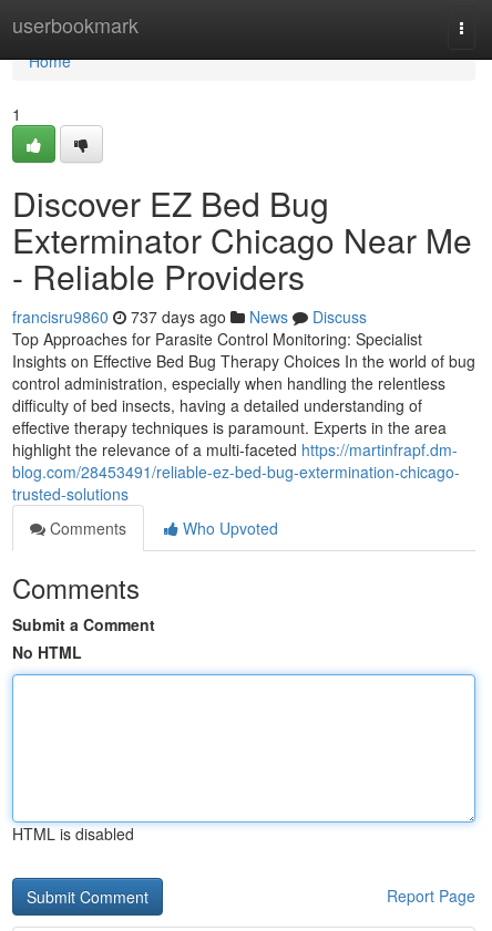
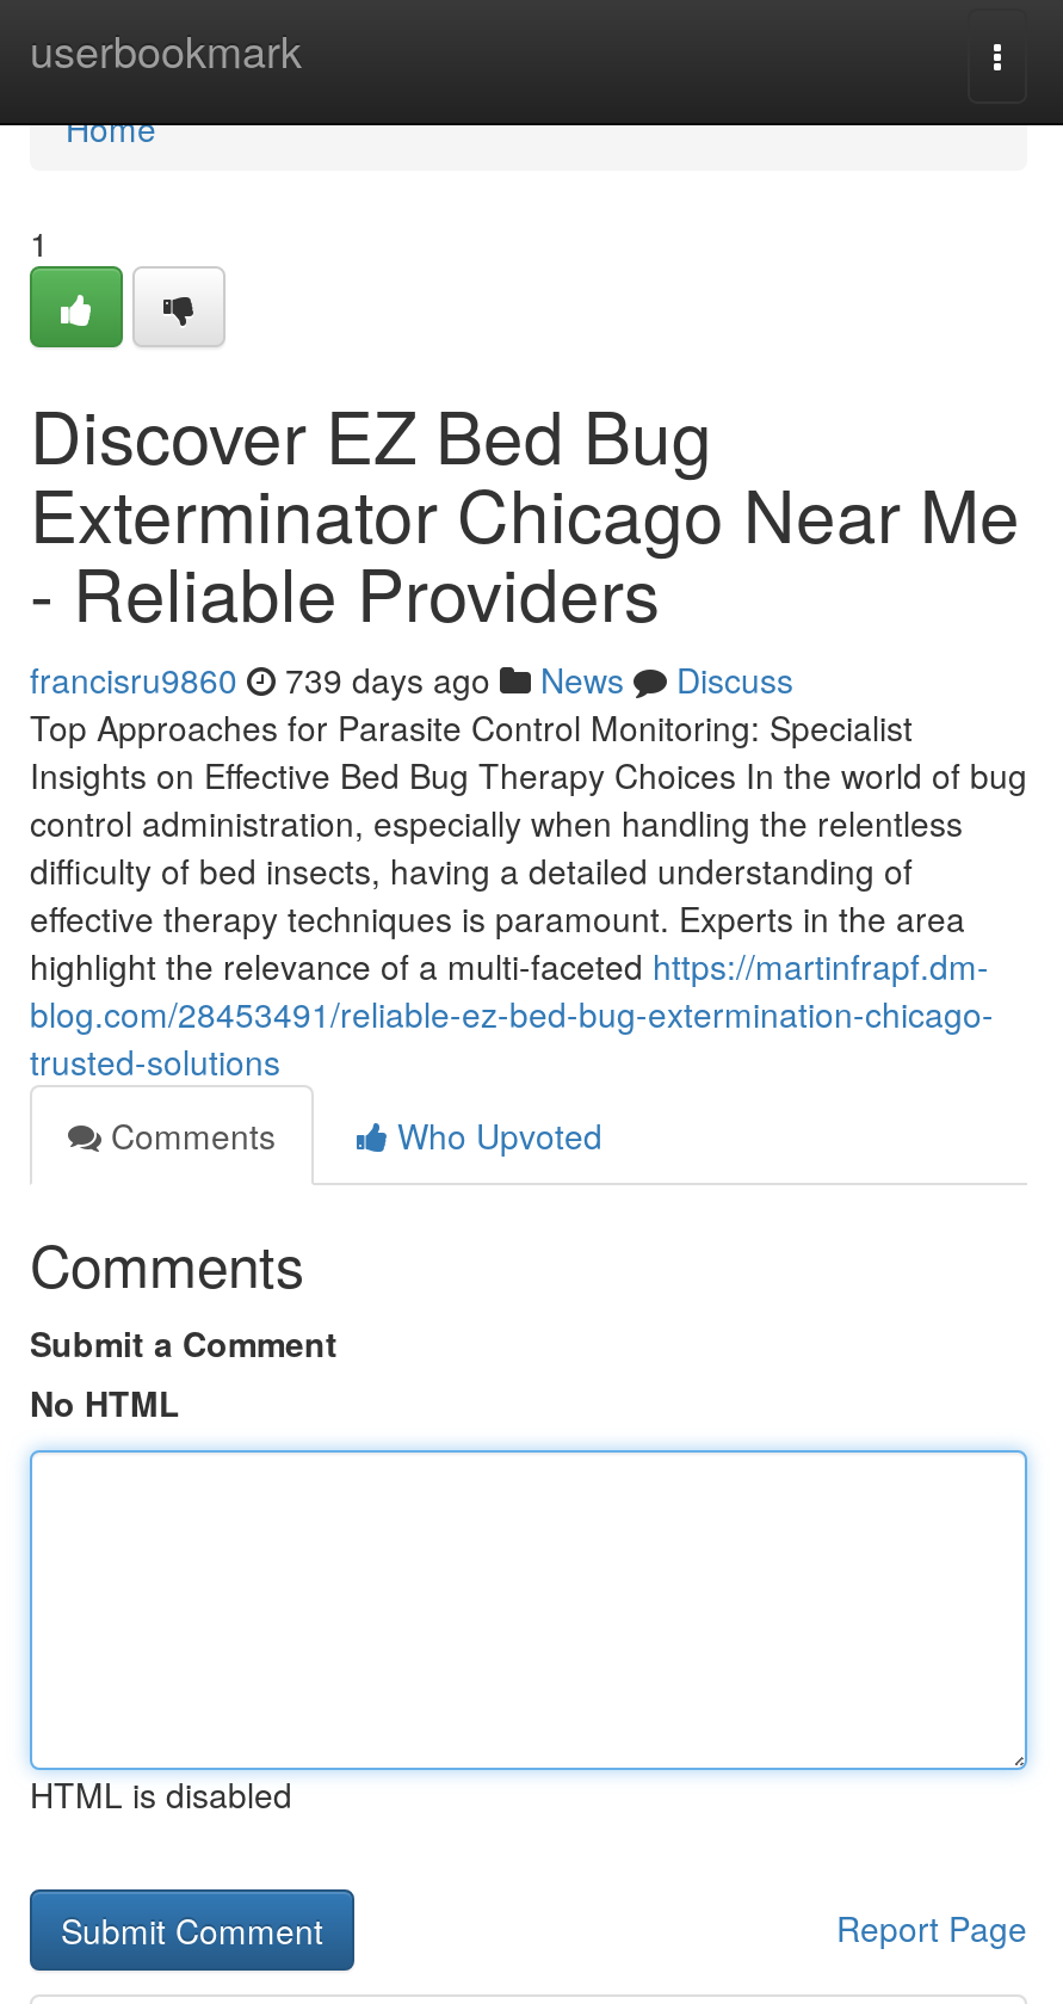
[12,306,367,328] francisru9860 737 days ago News Discuss -> [30,655,793,703] francisru9860 739 days ago News Discuss

